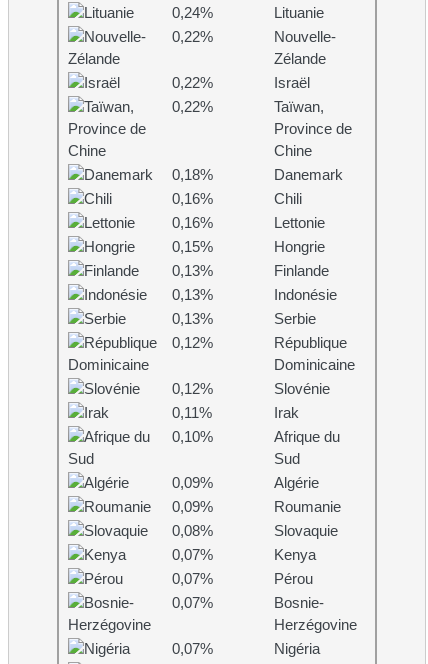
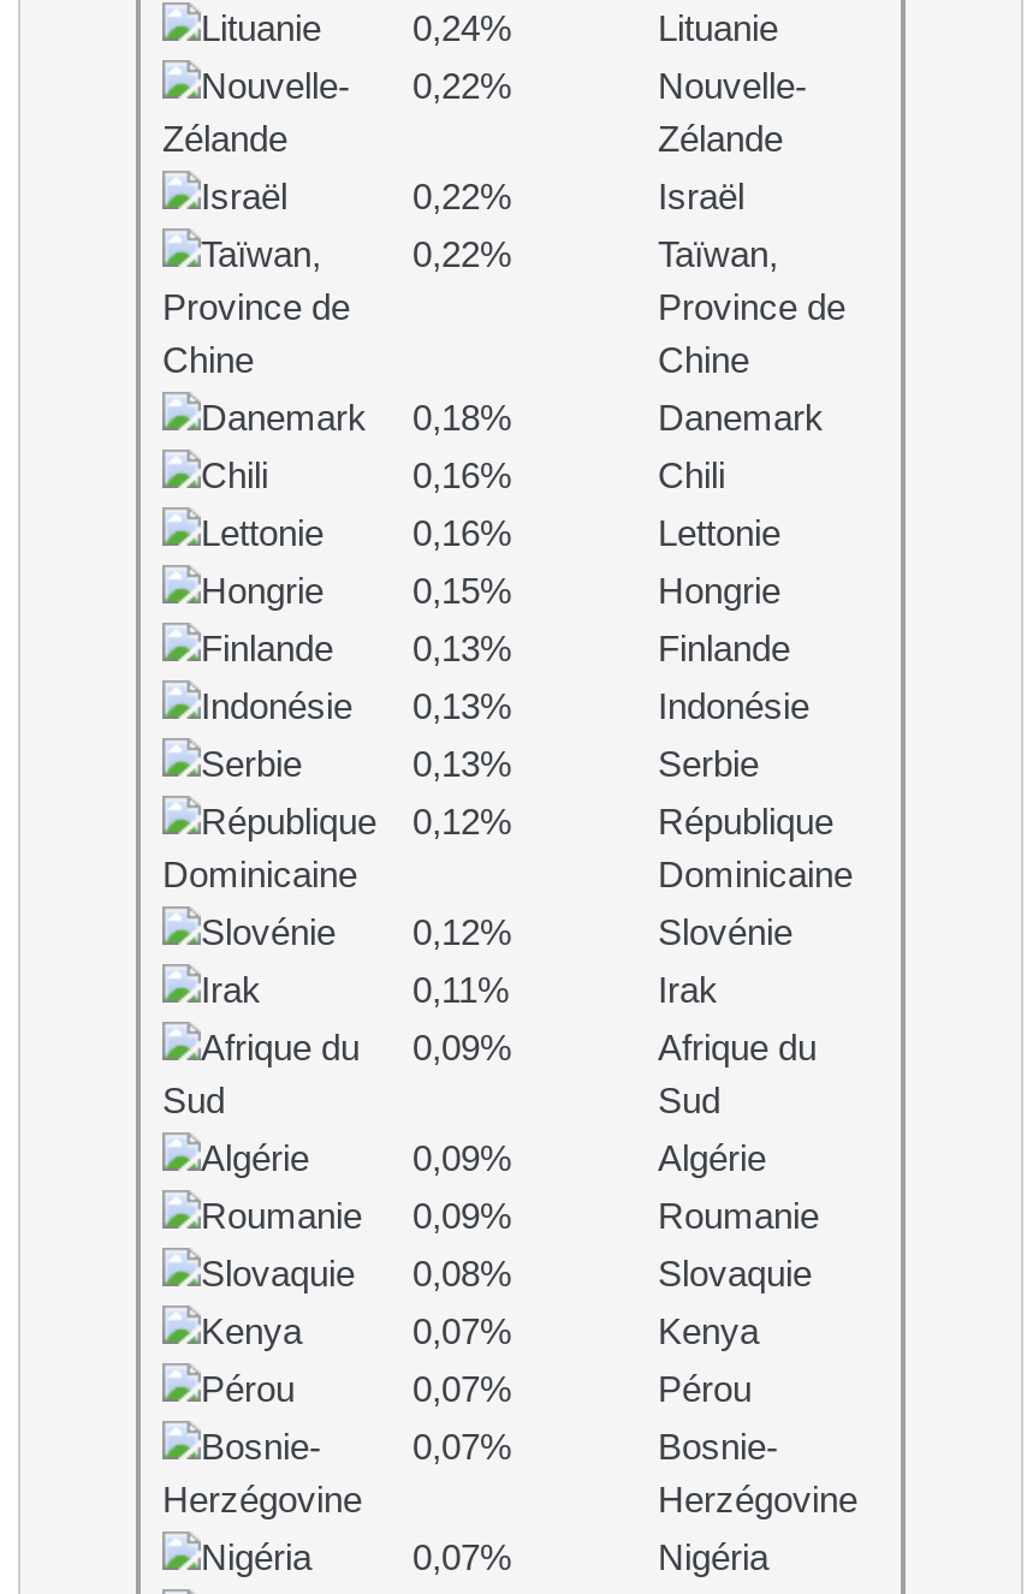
[172,429,213,445] 0,10% -> [412,1029,511,1068] 0,09%

